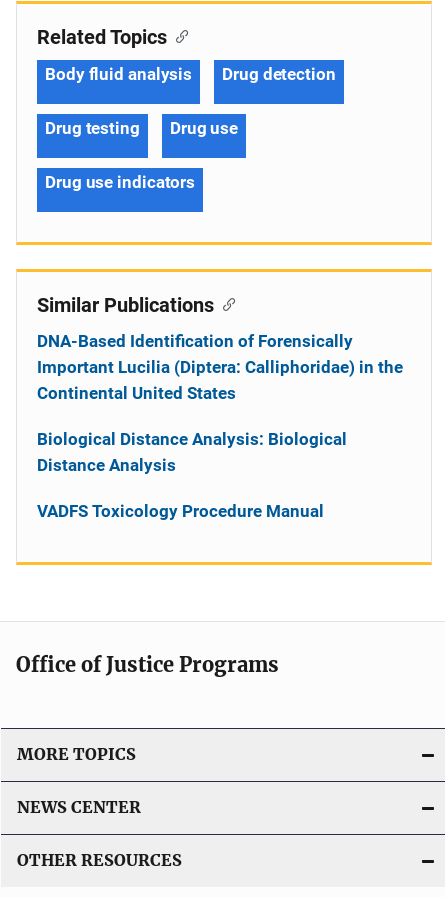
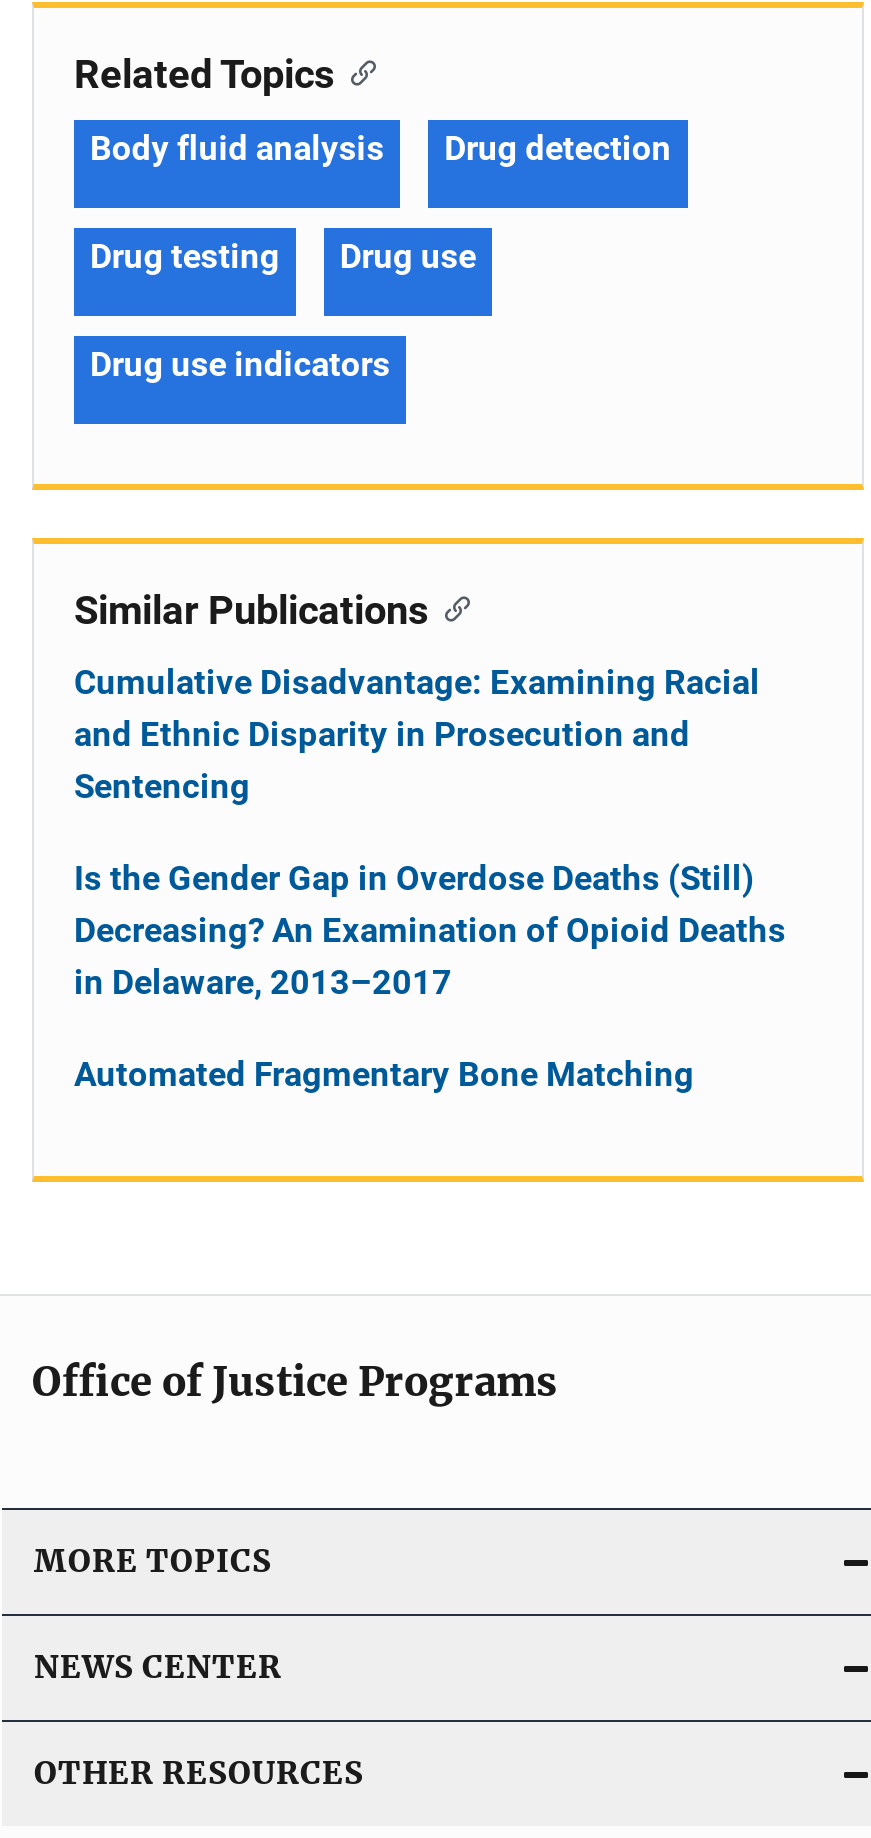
[37,331,403,403] DNA-Based Identification of Forensically | Important Lucilia (Diptera: Calliphoridae) in the | Continental United States -> [74,662,760,806] Cumulative Disadvantage: Examining Racial | and Ethnic Disparity in Prosecution and | Sentencing
[37,429,347,475] Biological Distance Analysis: Biological | Distance Analysis -> [74,858,786,1002] Is the Gender Gap in Overdose Deaths (Still) | Decreasing? An Examination of Opioid Deaths | in Delaware, 2013–2017
[37,501,324,521] VADFS Toxicology Procedure Manual -> [74,1054,694,1094] Automated Fragmentary Bone Matching

